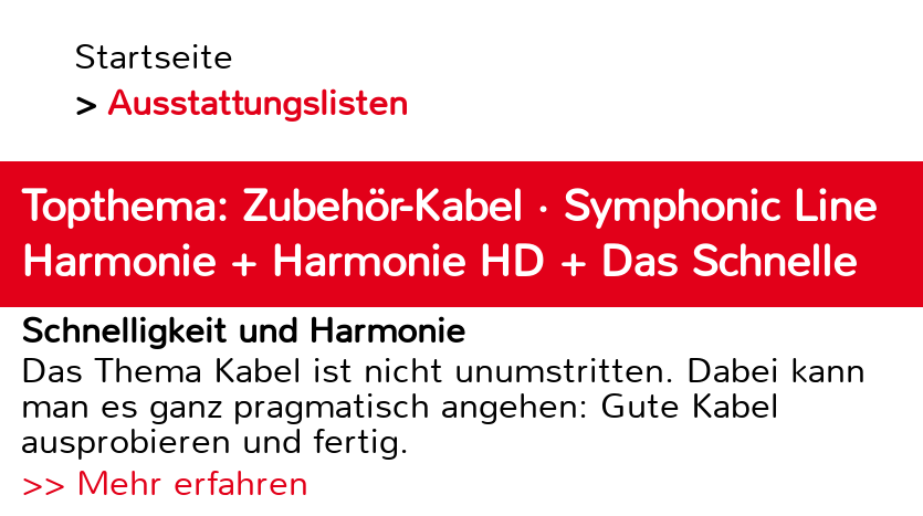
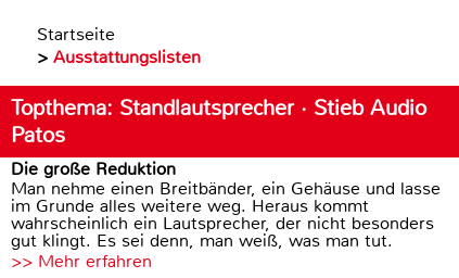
[21,179,877,464] Topthema: Zubehör-Kabel · Symphonic Line | Harmonie + Harmonie HD + Das Schnelle | Schnelligkeit und Harmonie | Das Thema Kabel ist nicht unumstritten. Dabei kann | man es ganz pragmatisch angehen: Gute Kabel | ausprobieren und fertig. -> [11,94,441,252] Topthema: Standlautsprecher · Stieb Audio | Patos | Die große Reduktion | Man nehme einen Breitbänder, ein Gehäuse und lasse | im Grunde alles weitere weg. Heraus kommt | wahrscheinlich ein Lautsprecher, der nicht besonders | gut klingt. Es sei denn, man weiß, was man tut.

